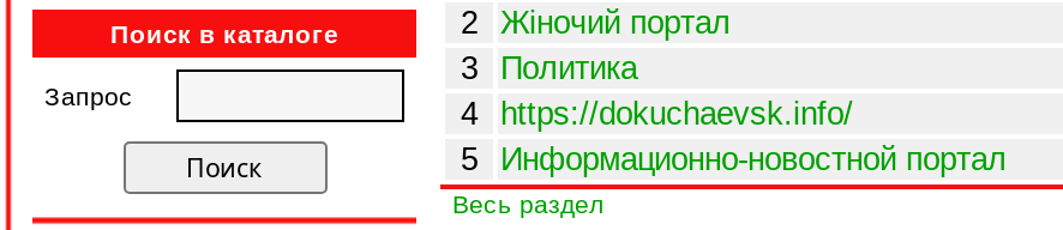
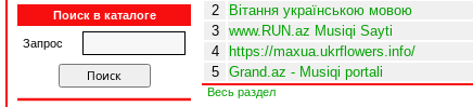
[500,5,731,41] Жіночий портал -> [229,2,412,18] Вітання українською мовою
[500,50,637,86] Политика -> [229,23,393,39] www.RUN.az Musiqi Sayti
[500,96,853,132] https://dokuchaevsk.info/ -> [229,43,416,59] https://maxua.ukrflowers.info/
[500,141,1007,177] Информационно-новостной портал -> [229,64,383,80] Grand.az - Musiqi portali

